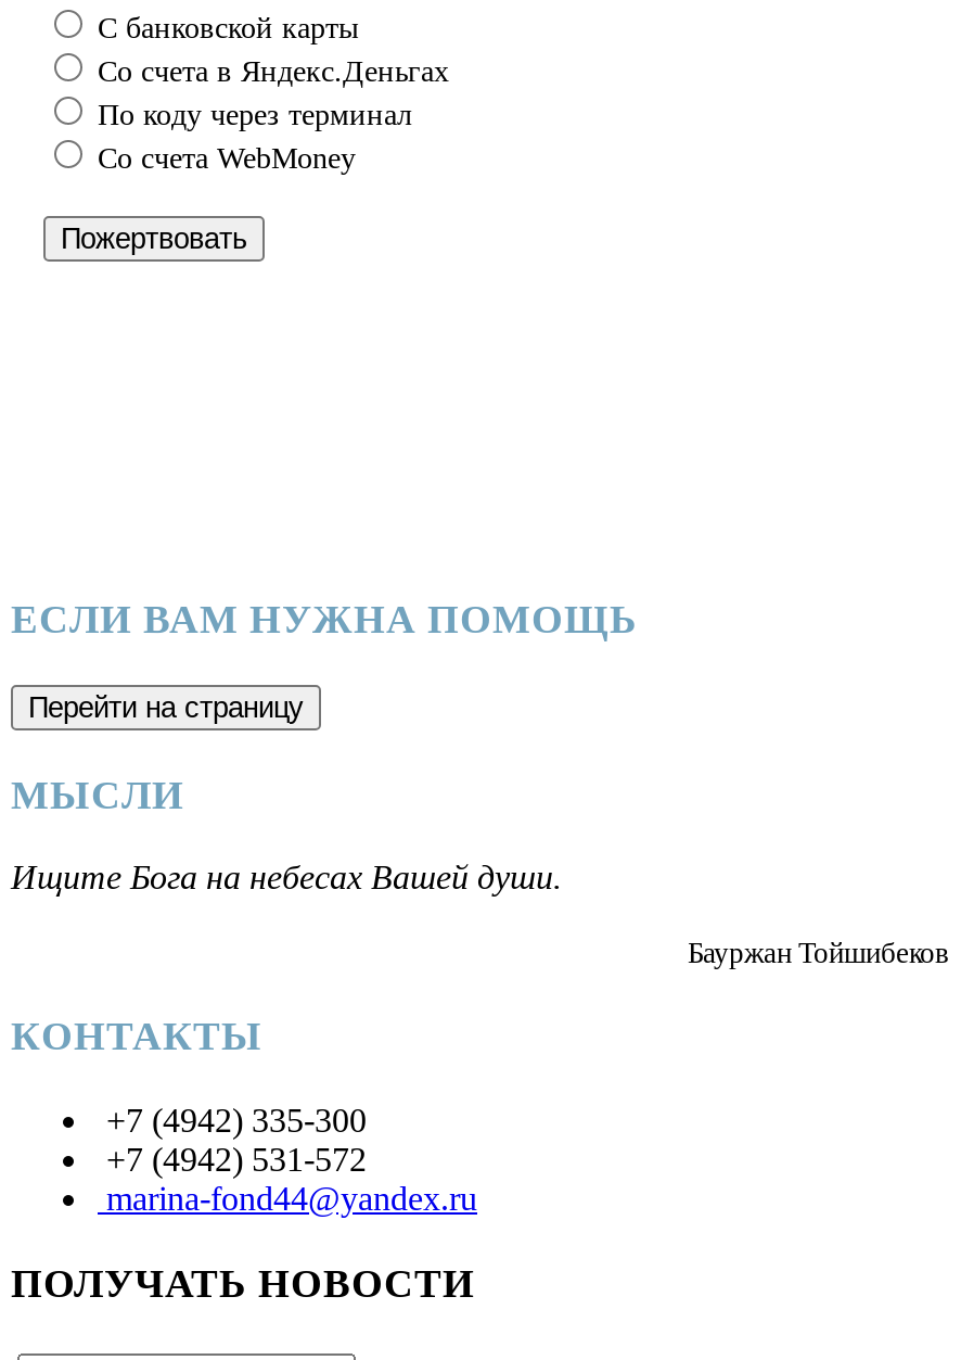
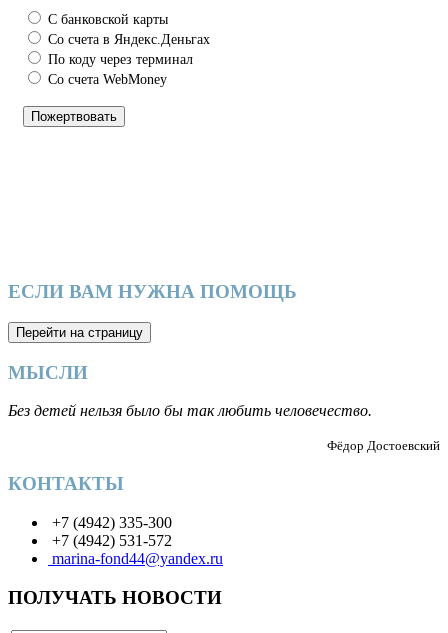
[11,859,562,896] Ищите Бога на небесах Вашей души. -> [8,402,372,419] Без детей нельзя было бы так любить человечество.
[688,938,948,970] Бауржан Тойшибеков -> [327,438,440,453] Фёдор Достоевский

